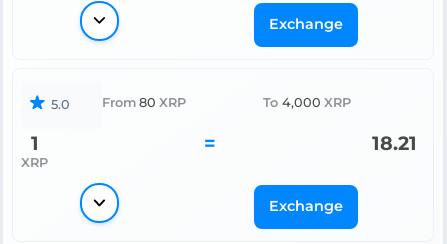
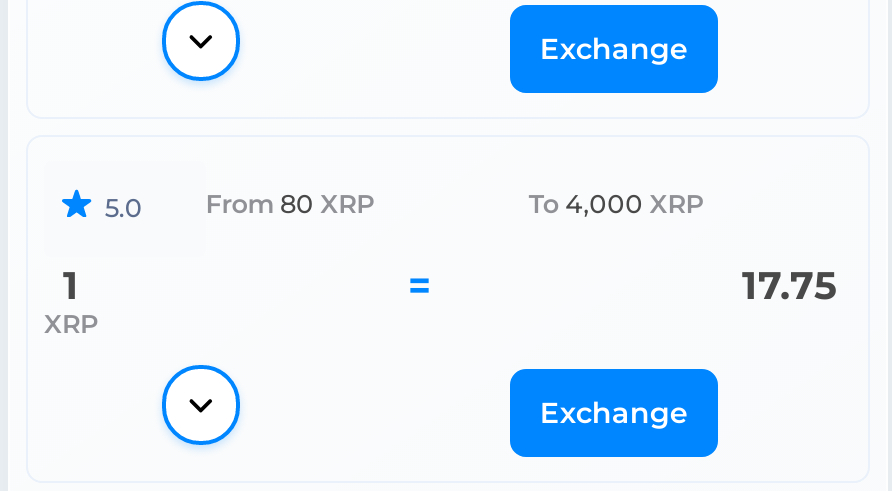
[372,131,417,155] 18.21 -> [742,262,836,310] 17.75

